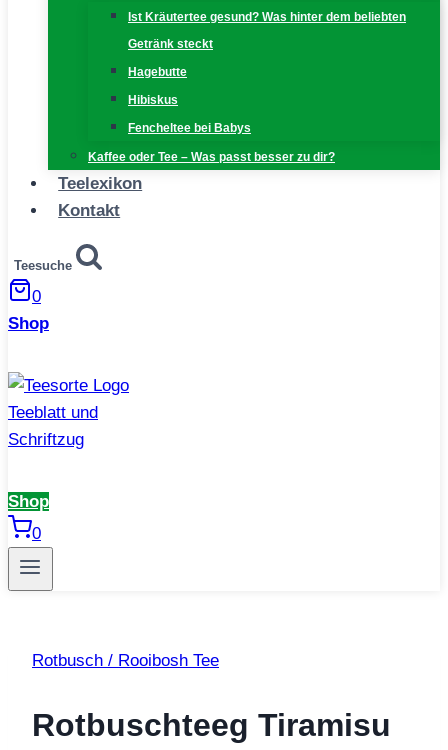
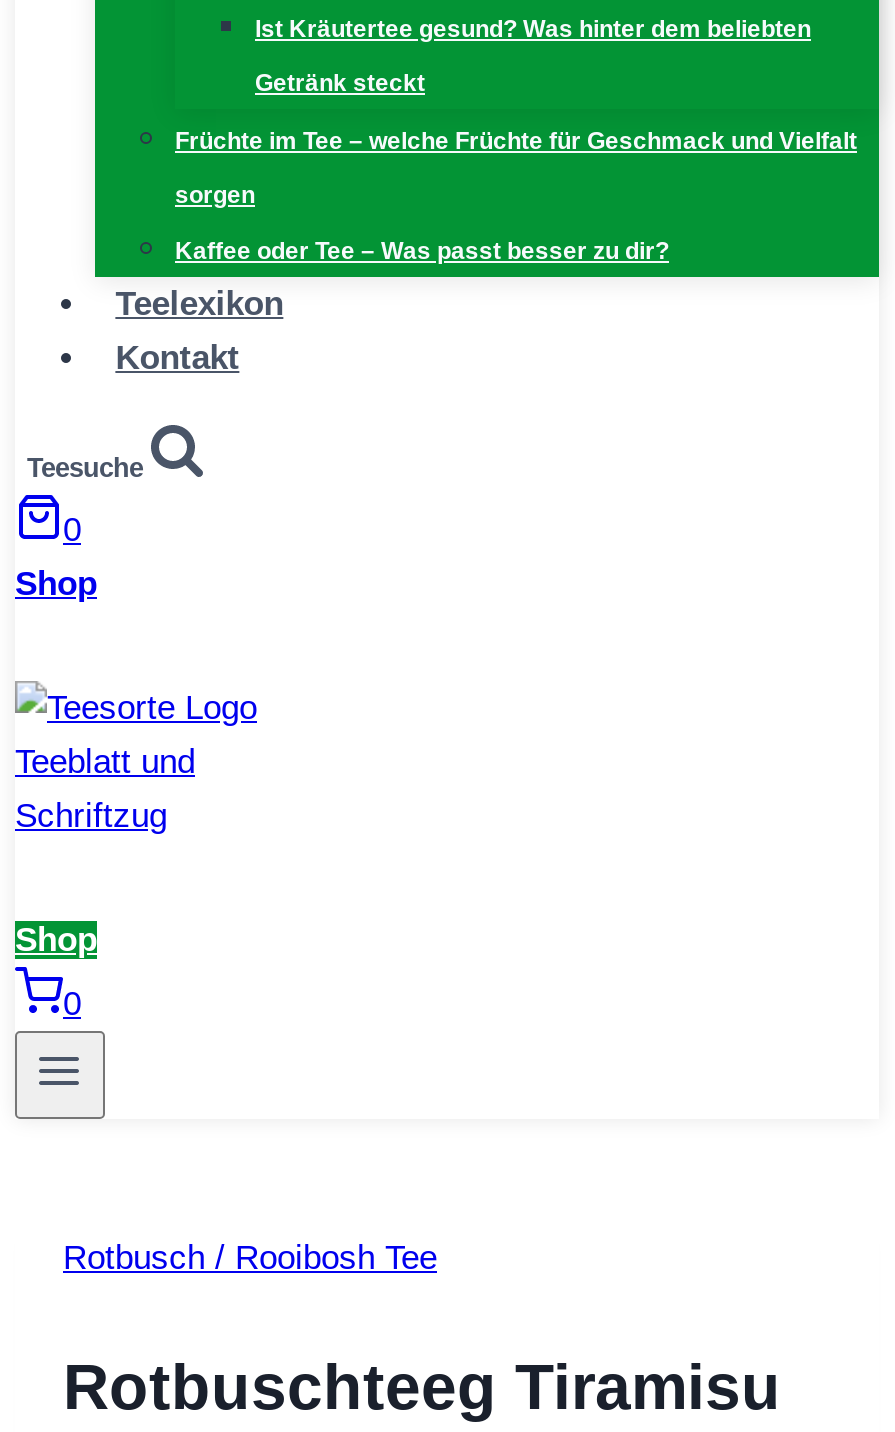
[128,65,251,135] Hagebutte | Hibiskus | Fencheltee bei Babys -> [175,127,857,209] Früchte im Tee – welche Früchte für Geschmack und Vielfalt | sorgen

